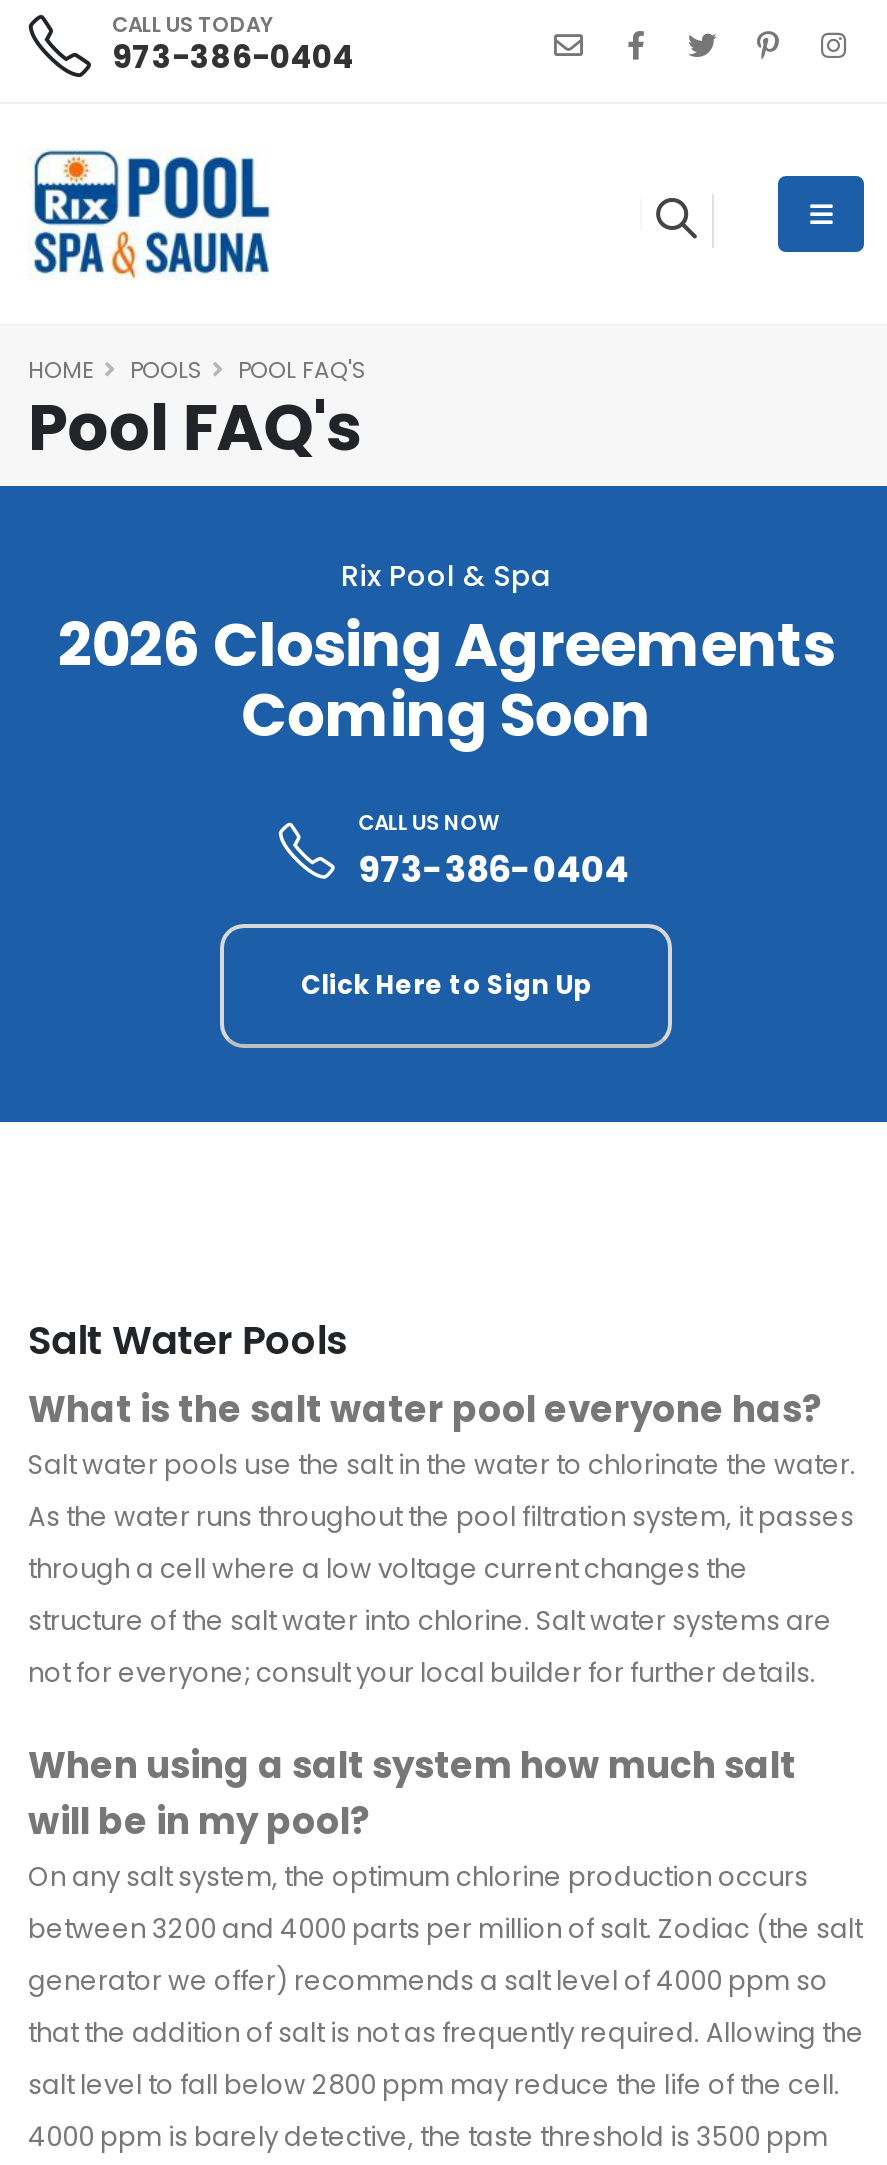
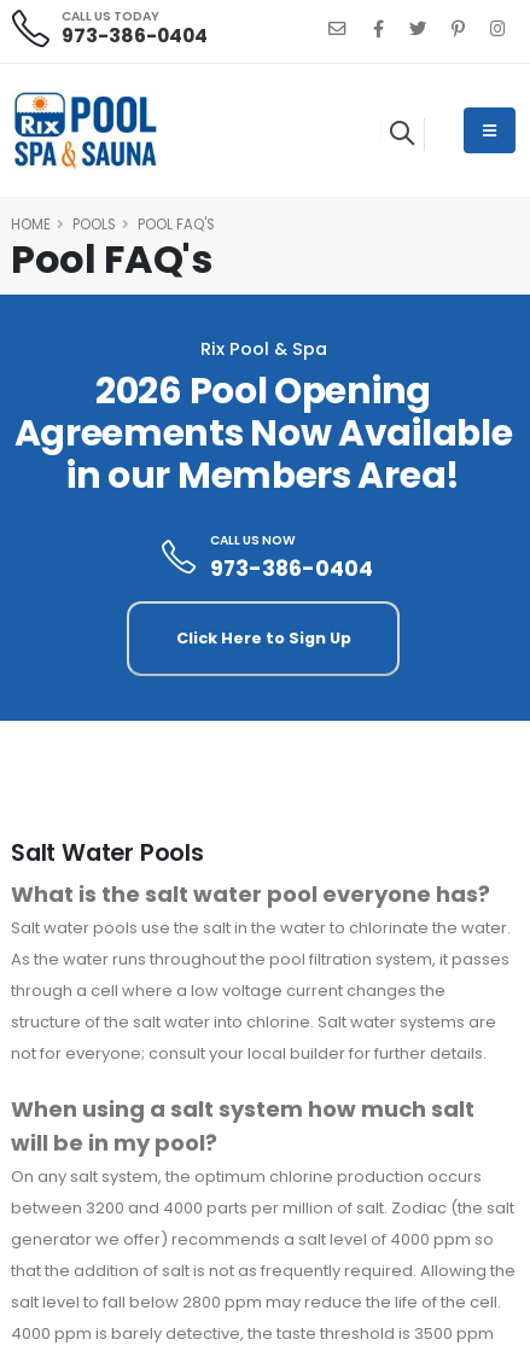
[58,604,834,756] 2026 Closing Agreements | Coming Soon -> [14,366,512,500] 2026 Pool Opening | Agreements Now Available | in our Members Area!

